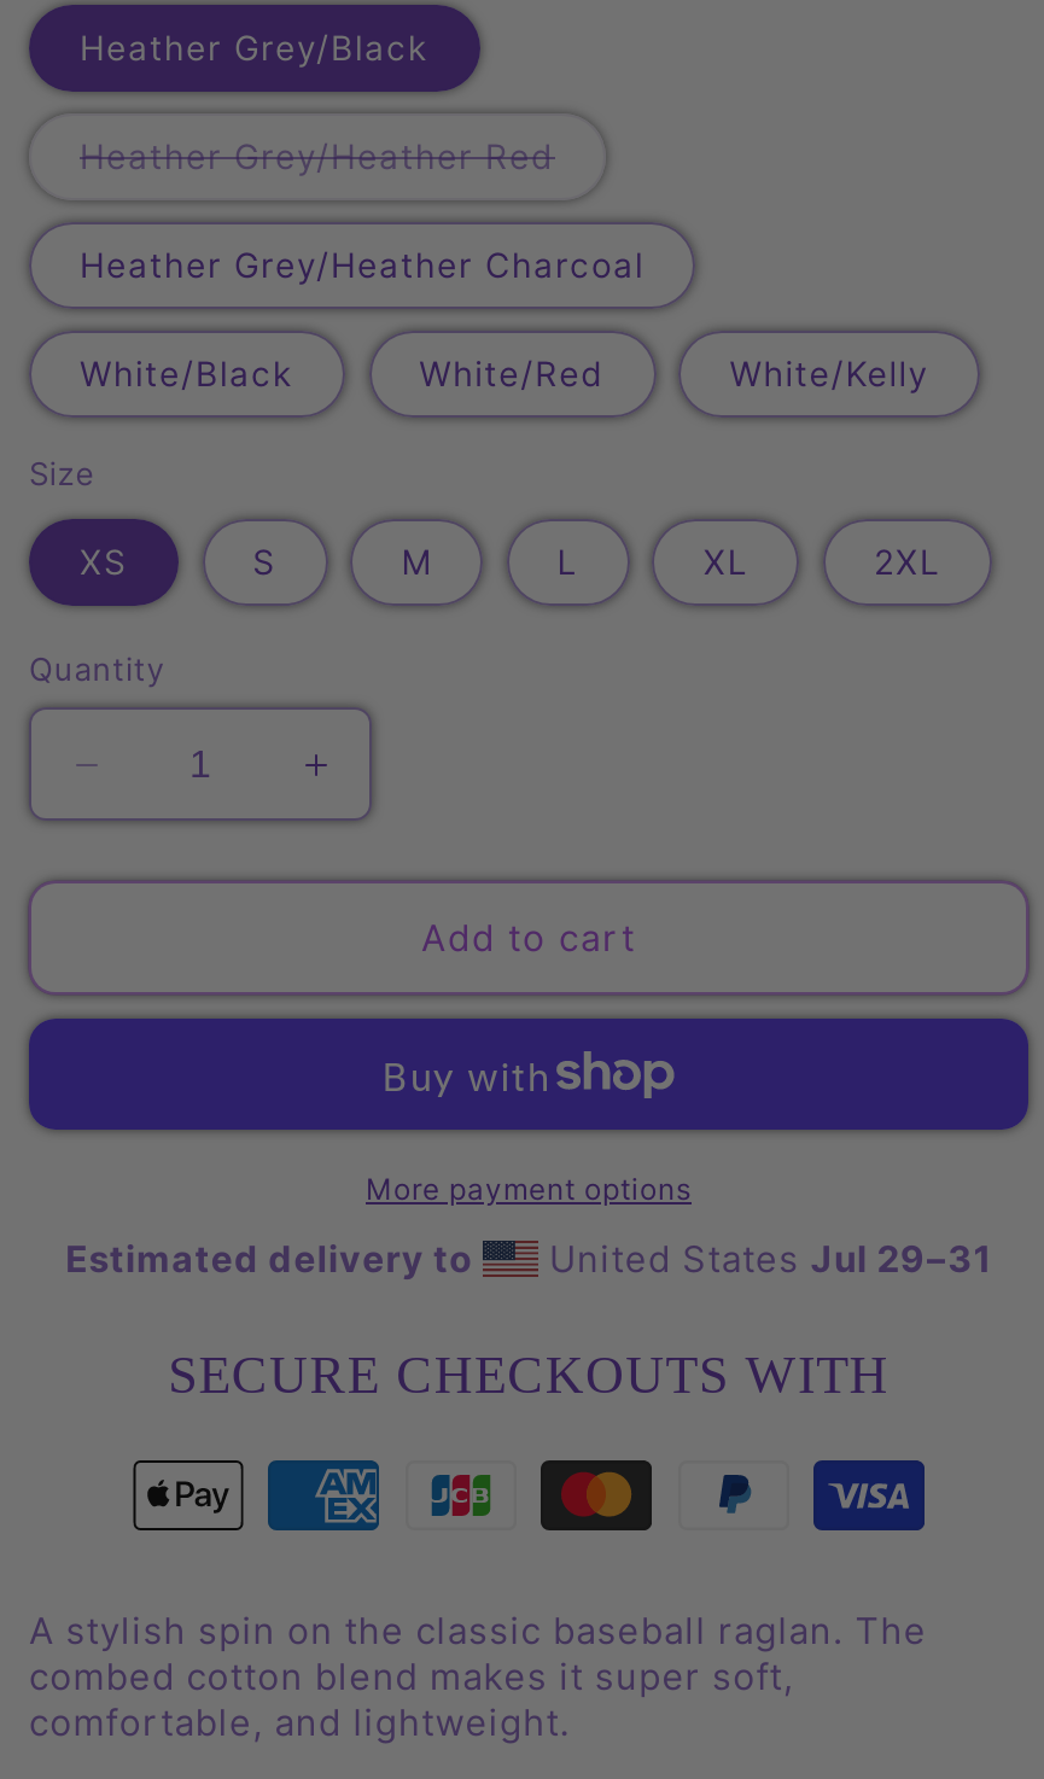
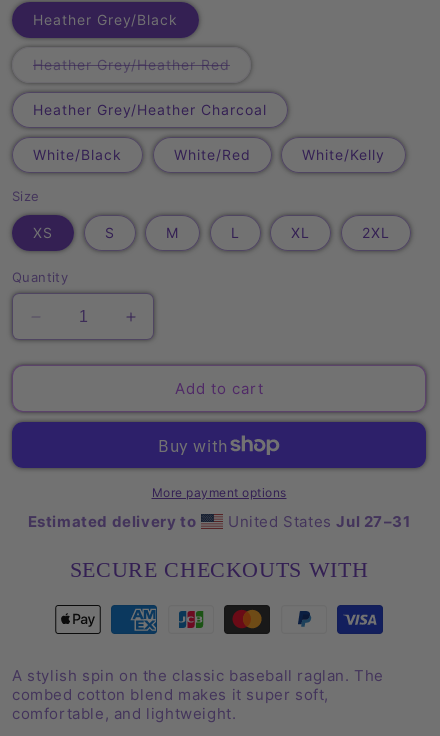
[538,1236,992,1282] United States Jul 29–31 -> [223,512,410,531] United States Jul 27–31

